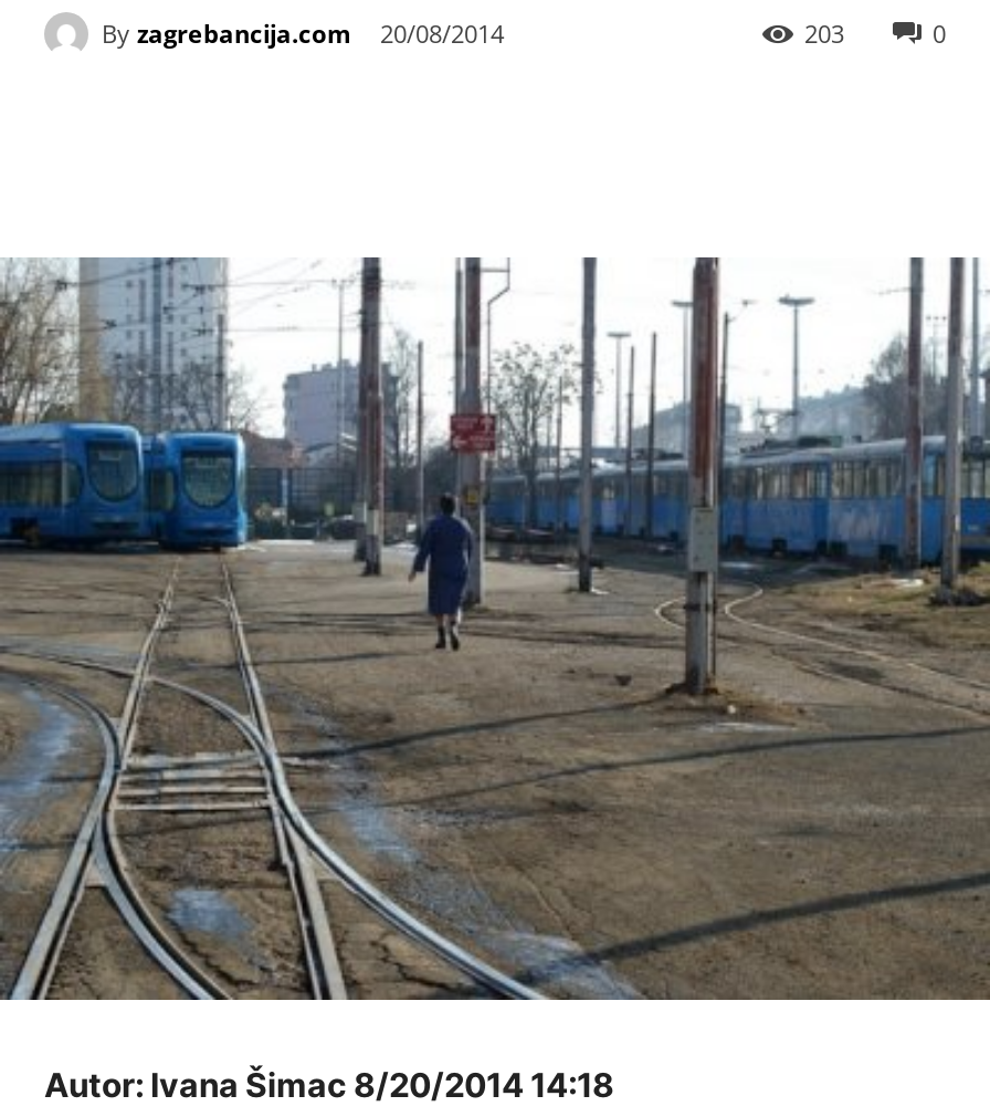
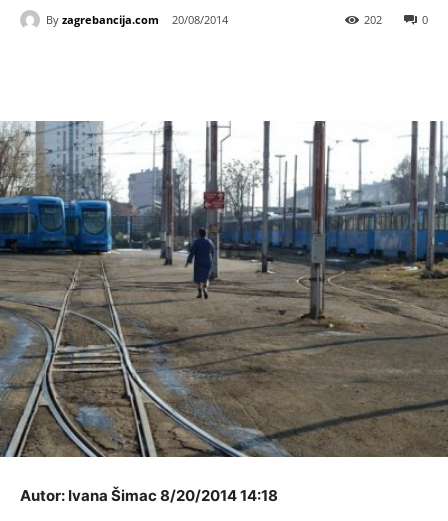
[804,17,844,50] 203 -> [364,12,382,27] 202

